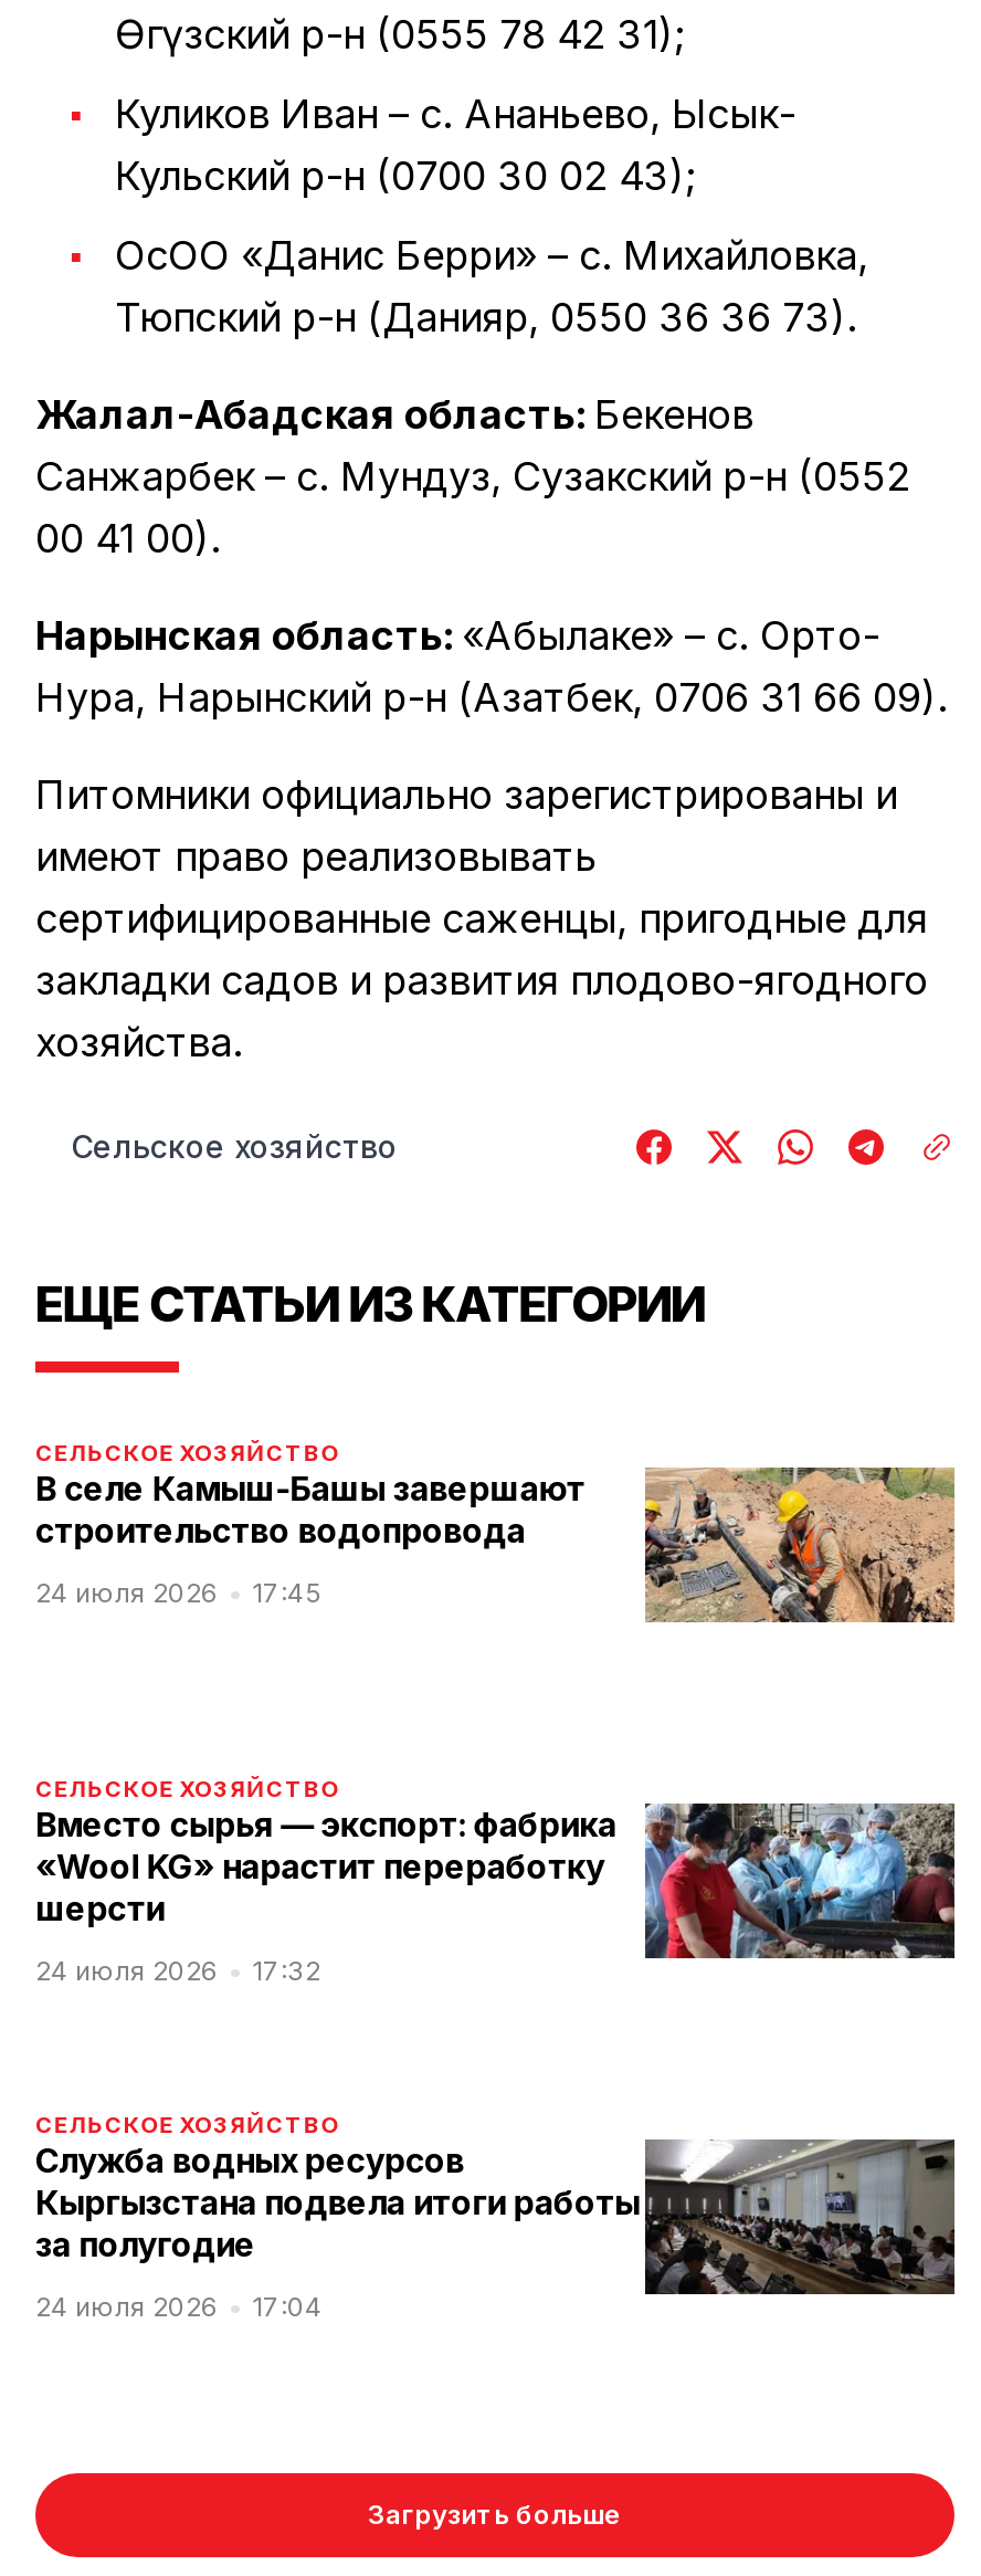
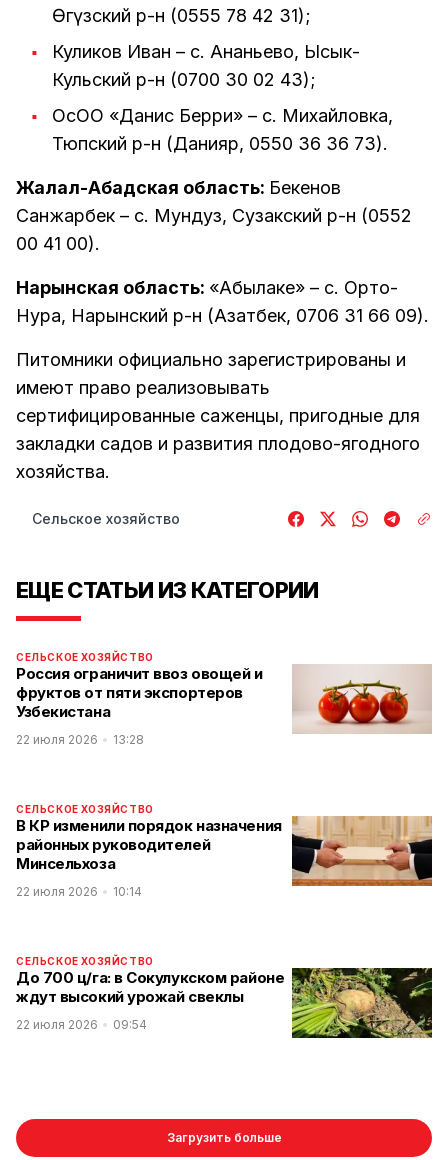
[35,1465,954,1625] [image] | В селе Камыш-Башы завершают | строительство водопровода -> [16,664,431,734] [image] | Россия ограничит ввоз овощей и | фруктов от пяти экспортеров | Узбекистана
[35,1576,320,1609] 24 июля 2026 | 17:45 -> [16,732,144,747] 22 июля 2026 | 13:28
[35,1801,957,1960] [image] | Вместо сырья — экспорт: фабрика | «Wool KG» нарастит переработку | шерсти -> [16,815,433,887] [image] | В КР изменили порядок назначения | районных руководителей | Минсельхоза
[35,1954,320,1987] 24 июля 2026 | 17:32 -> [16,884,142,899] 22 июля 2026 | 10:14
[35,2137,954,2296] [image] | Служба водных ресурсов | Кыргызстана подвела итоги работы | за полугодие -> [16,967,433,1039] [image] | До 700 ц/га: в Сокулукском районе | ждут высокий урожай свеклы
[35,2290,323,2323] 24 июля 2026 | 17:04 -> [16,1017,147,1032] 22 июля 2026 | 09:54

